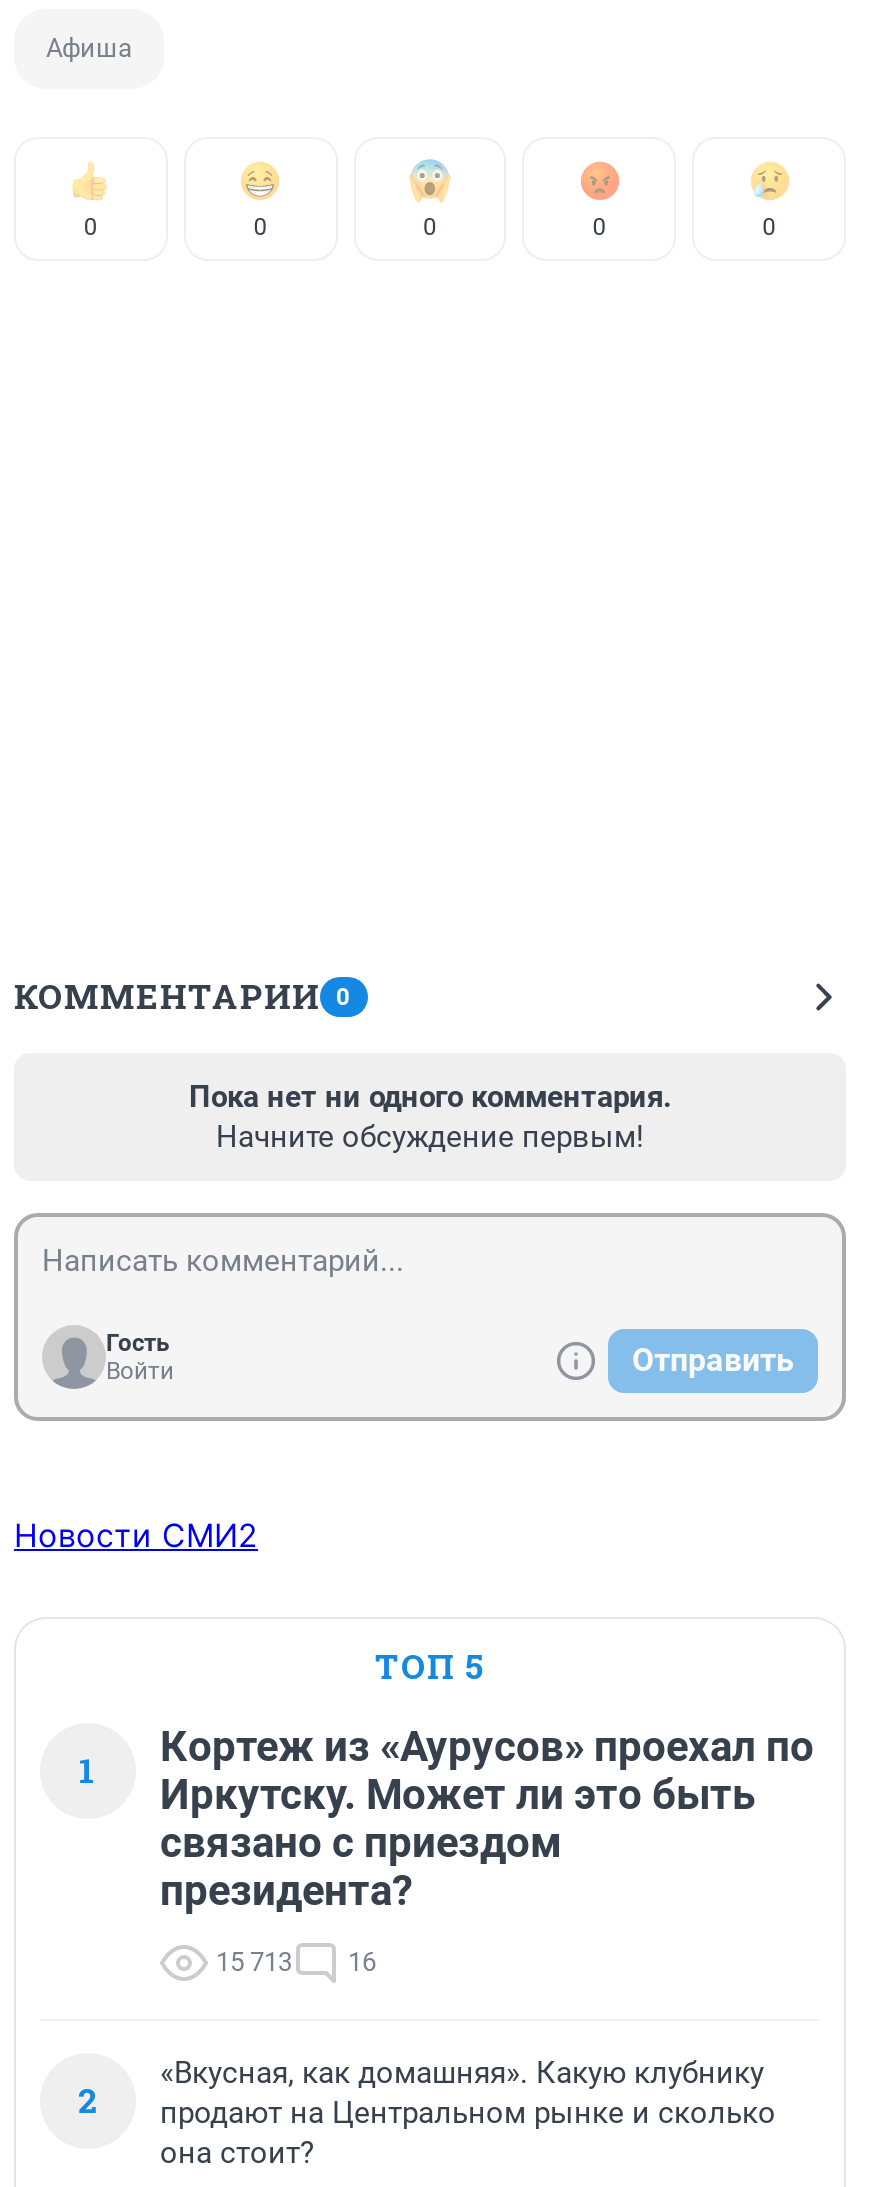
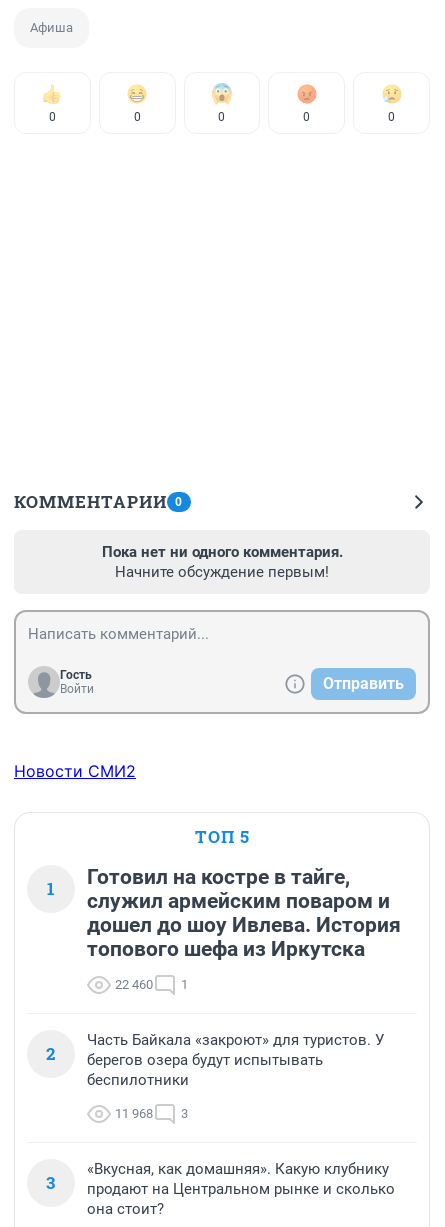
[160,1723,814,1915] Кортеж из «Аурусов» проехал по | Иркутску. Может ли это быть | связано с приездом | президента? -> [87,865,401,961] Готовил на костре в тайге, | служил армейским поваром и | дошел до шоу Ивлева. История | топового шефа из Иркутска
none -> [46,1031,384,1194] Часть Байкала «закроют» для туристов. У | берегов озера будут испытывать | беспилотники | 11 968 | 3 | 3
[216,1947,376,1977] 15 713 | 16 -> [115,977,188,992] 22 460 | 1

